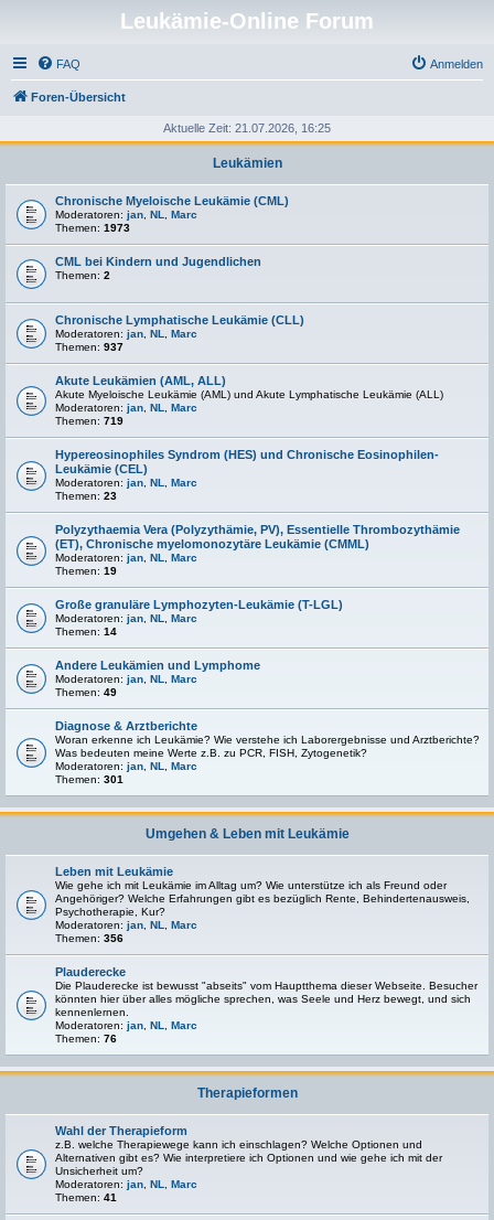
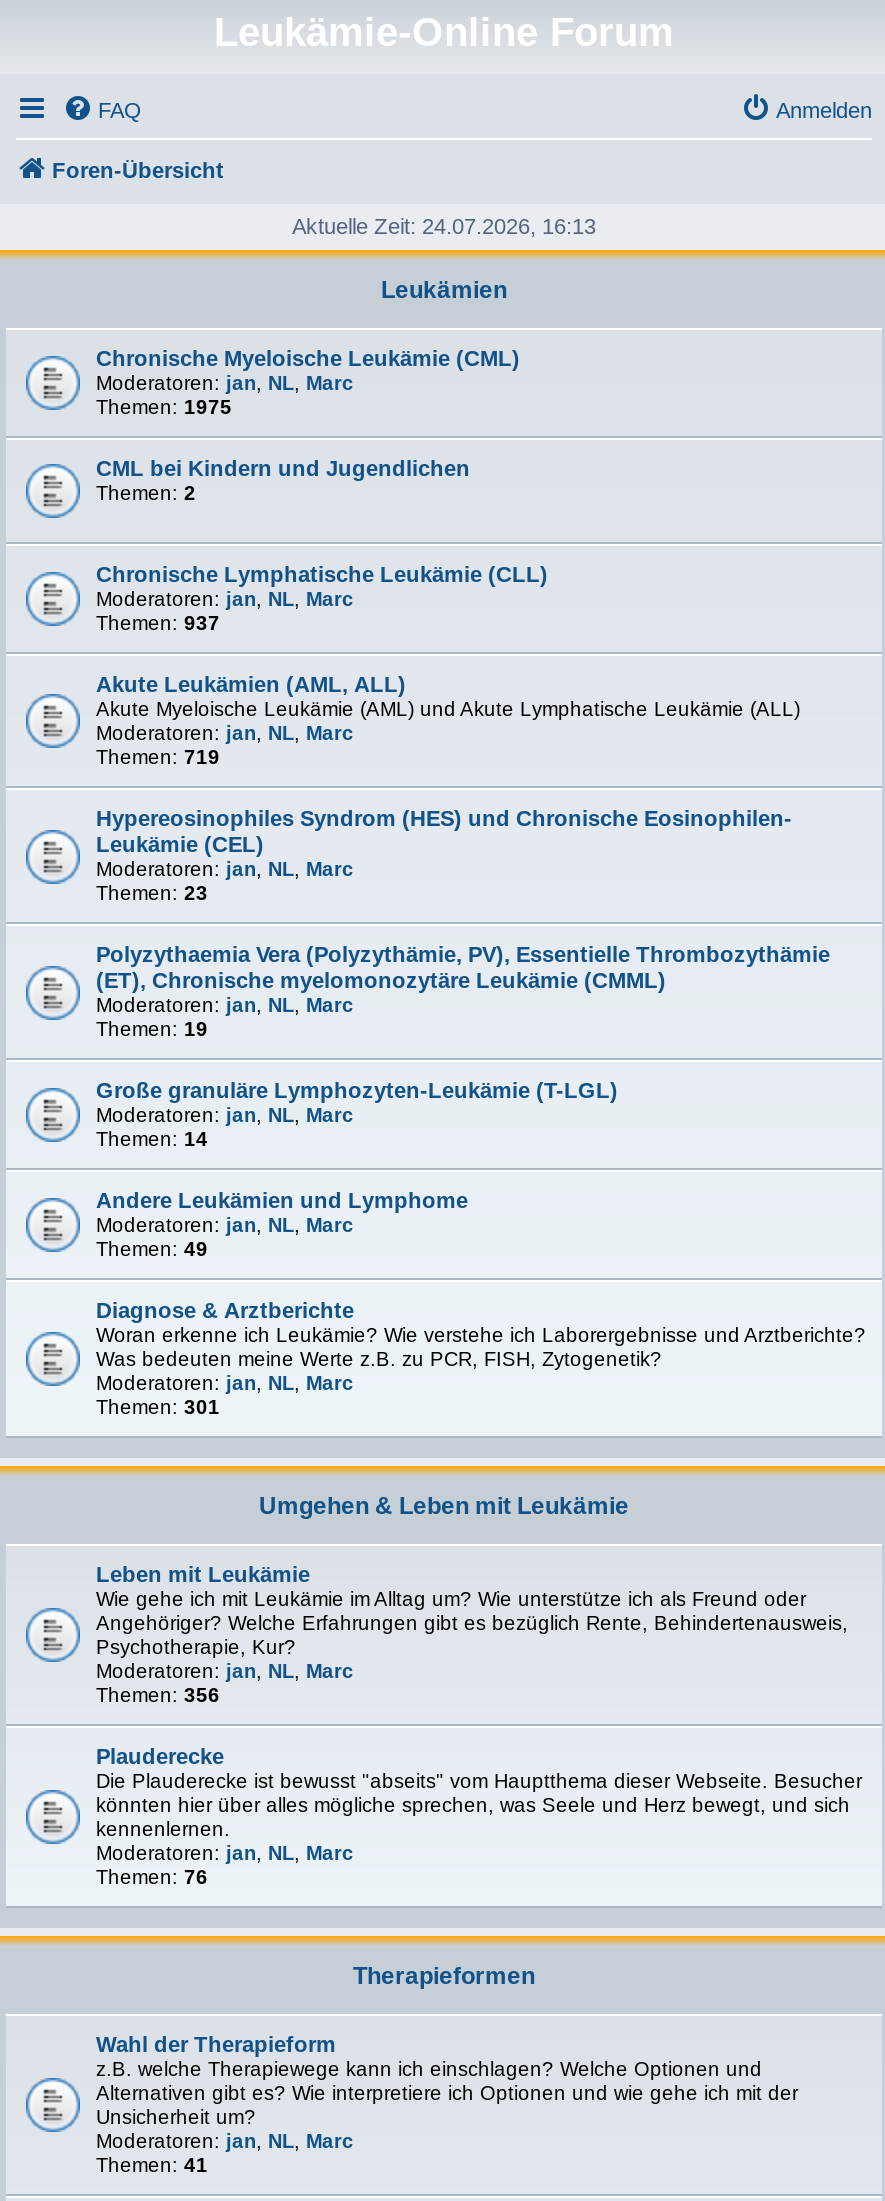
[163,121,331,135] Aktuelle Zeit: 21.07.2026, 16:25 -> [292,214,596,238] Aktuelle Zeit: 24.07.2026, 16:13
[55,222,130,234] Themen: 1973 -> [96,396,232,418] Themen: 1975

